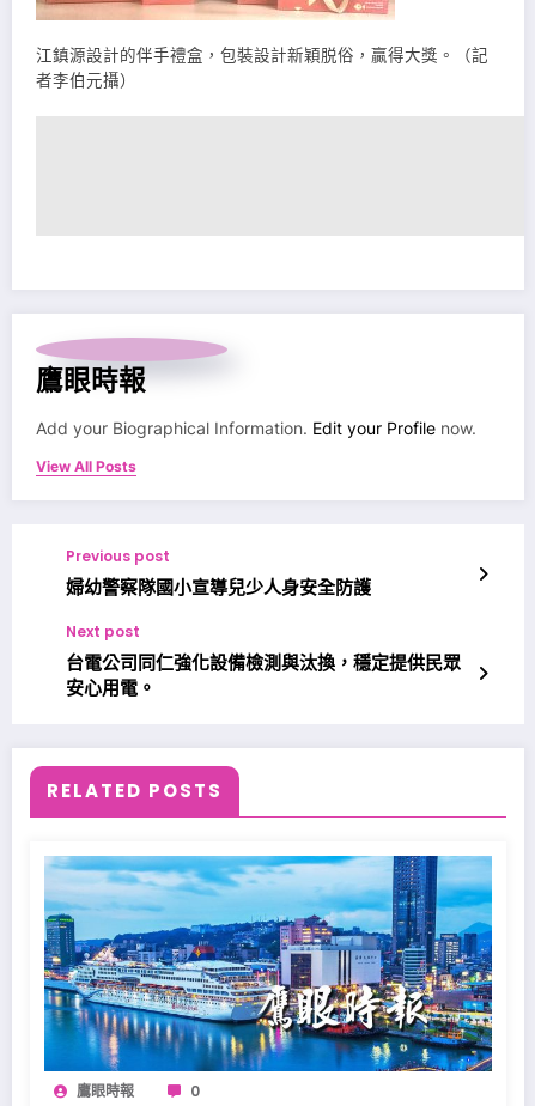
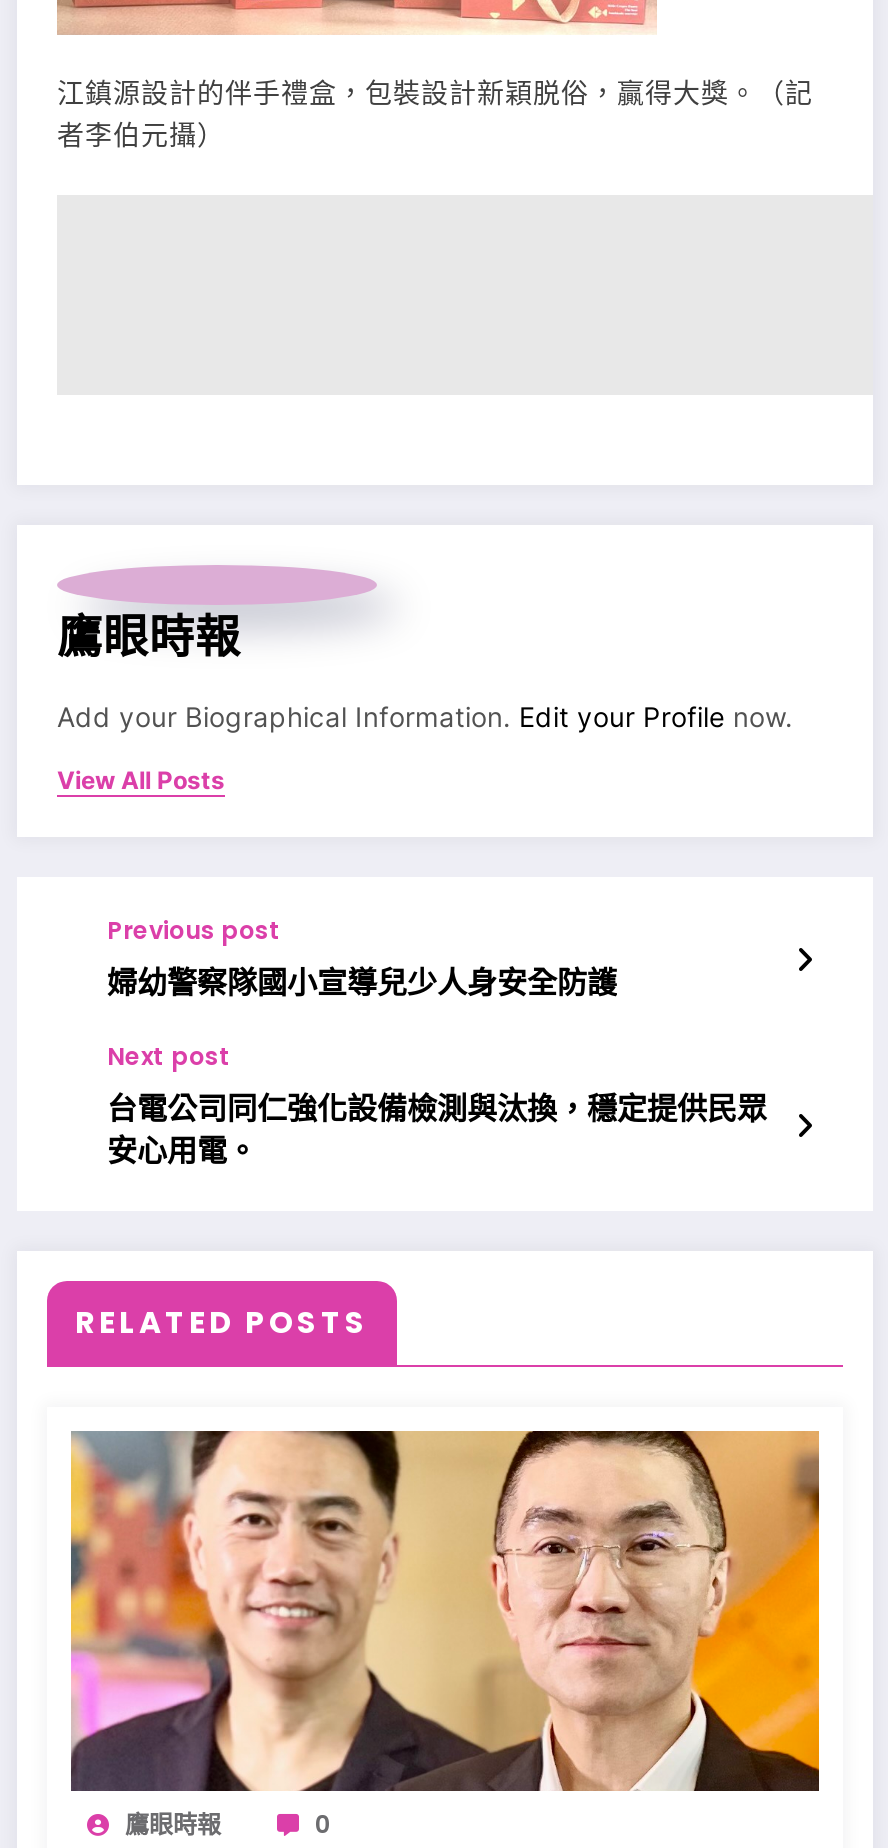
[43,855,493,1072] [image] -> [69,1428,821,1794] [image]

